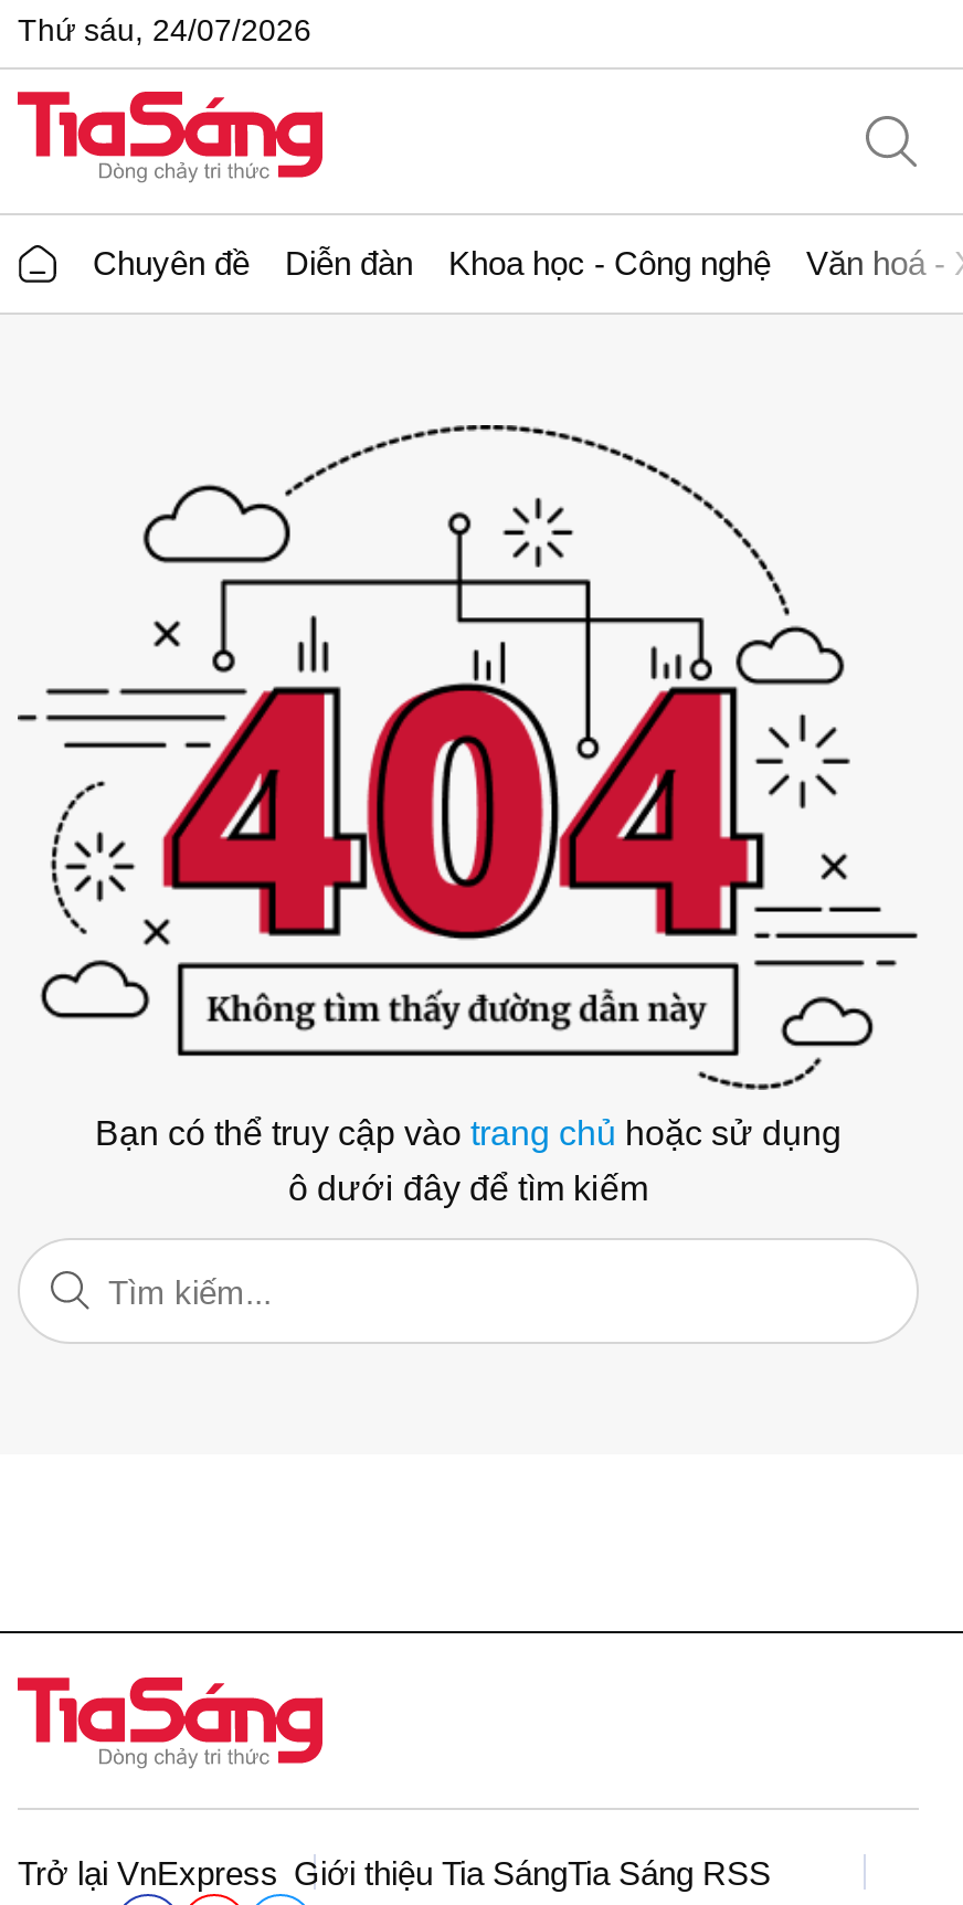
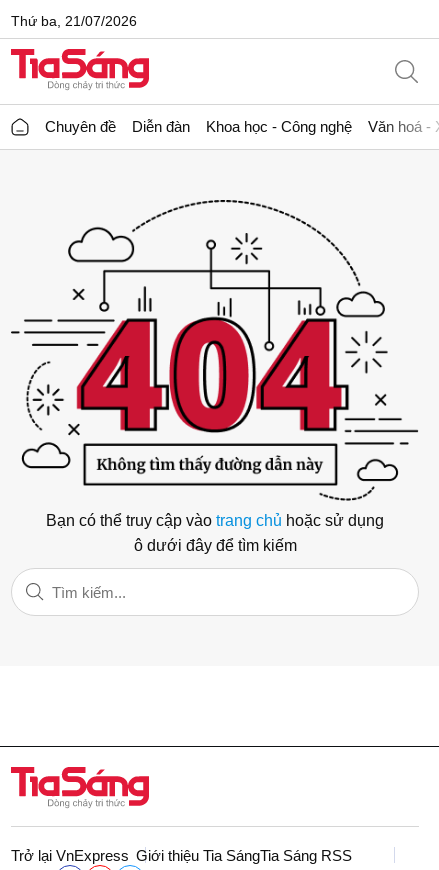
[18,11,311,46] Thứ sáu, 24/07/2026 -> [11,12,137,28] Thứ ba, 21/07/2026

